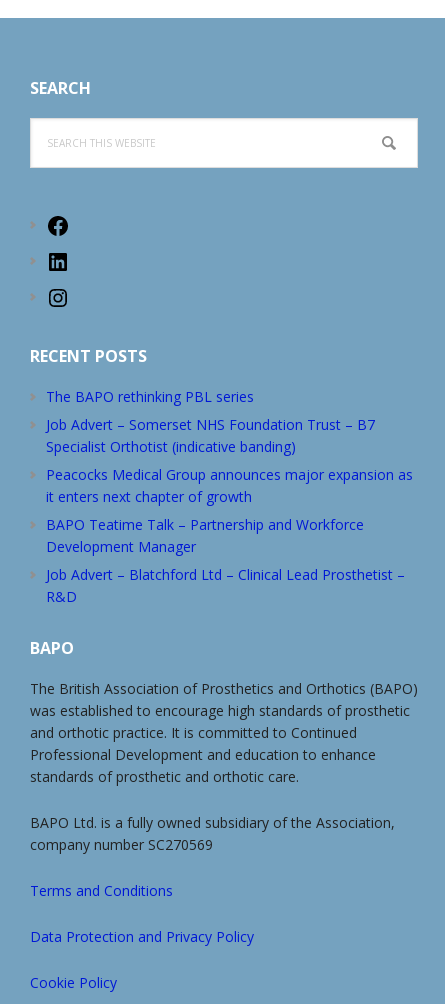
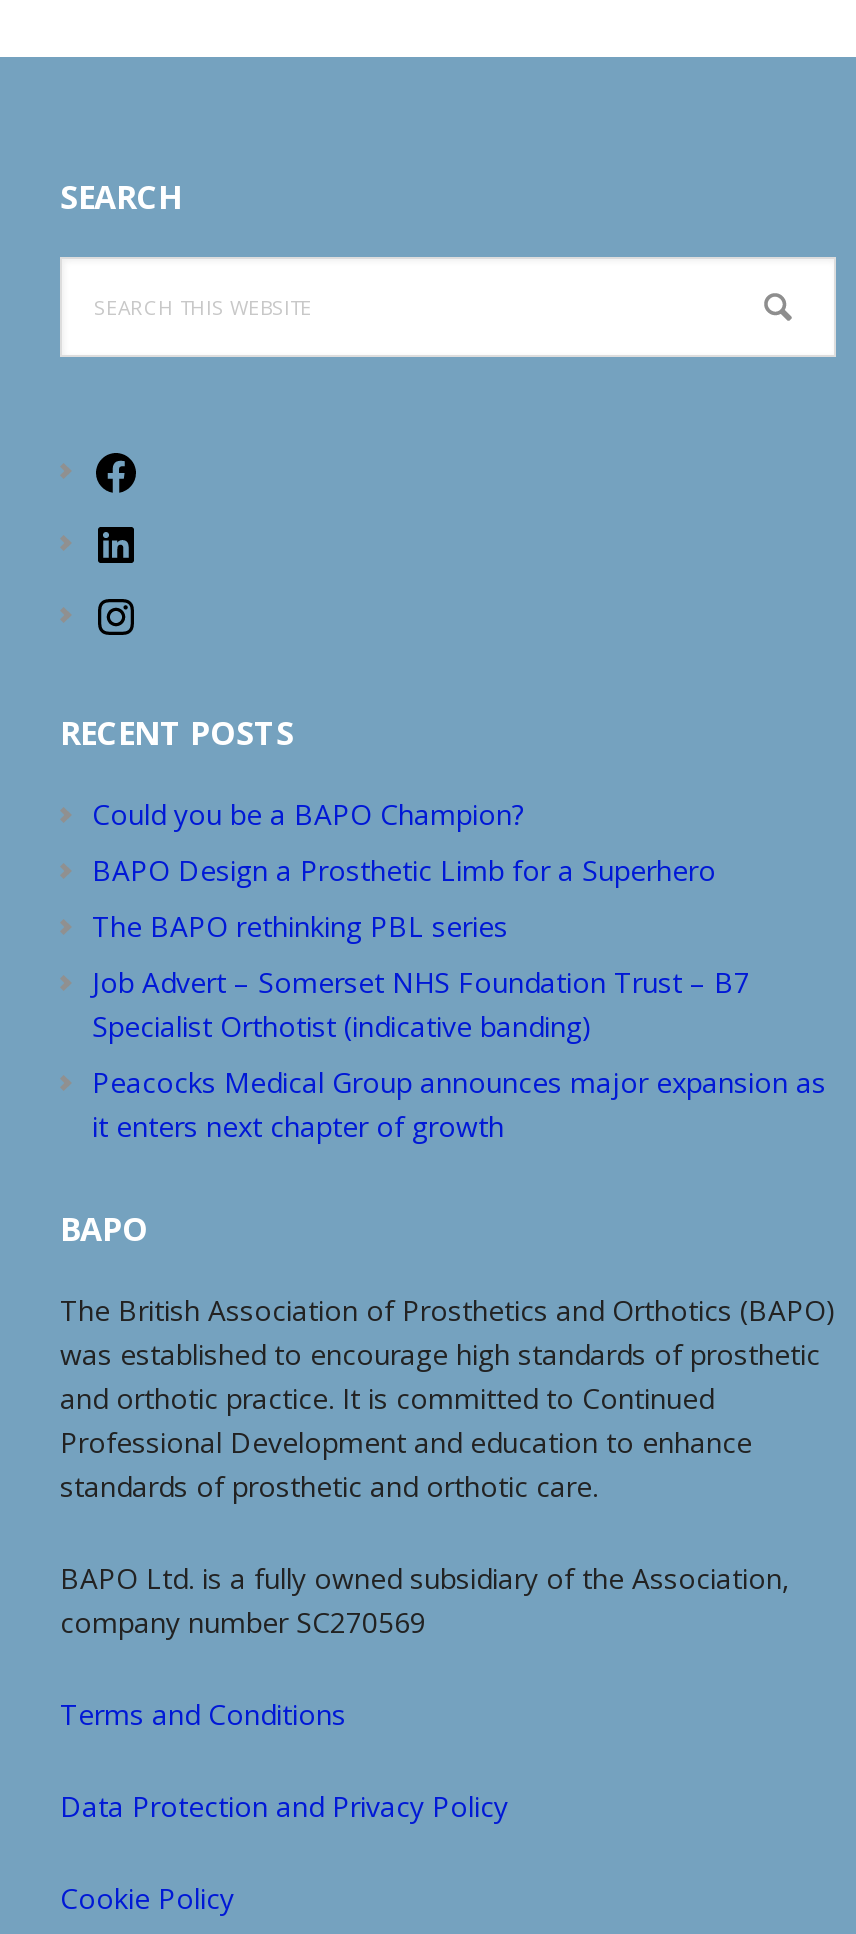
none -> [92,795,716,889] Could you be a BAPO Champion? | BAPO Design a Prosthetic Limb for a Superhero
moved [46,387,413,506] -> [92,907,826,1145]: The BAPO rethinking PBL series | Job Advert – Somerset NHS Foundation Trust – B7 | Specialist Orthotist (indicative banding) | Peacocks Medical Group announces major expansion as | it enters next chapter of growth
[46,515,405,606] BAPO Teatime Talk – Partnership and Workforce | Development Manager | Job Advert – Blatchford Ltd – Clinical Lead Prosthetist – | R&D -> none

